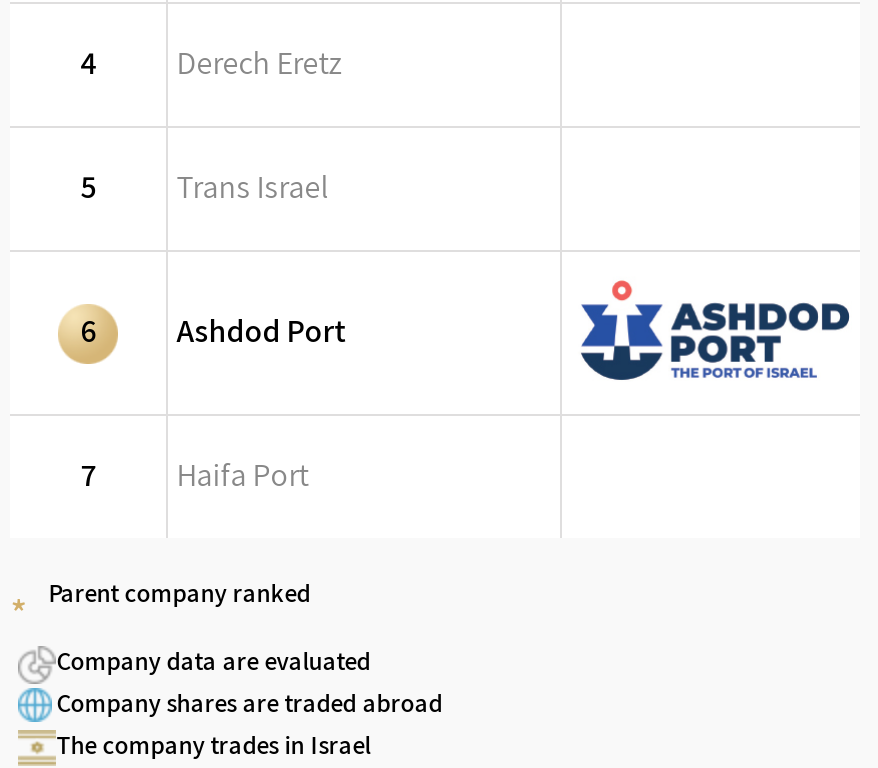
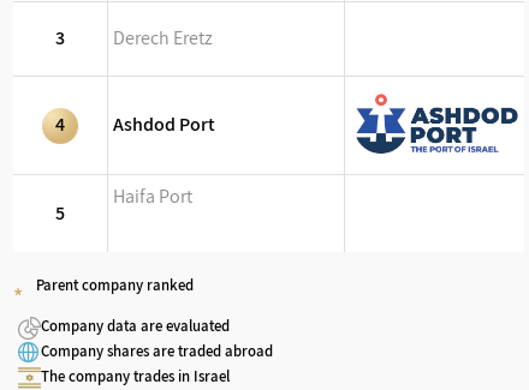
[80,42,342,84] 4 Derech Eretz -> [56,25,213,50] 3 Derech Eretz
[80,166,328,352] 5 | Trans Israel | 6 -> [56,112,65,137] 4
[80,454,96,496] 7 -> [56,200,65,226] 5

